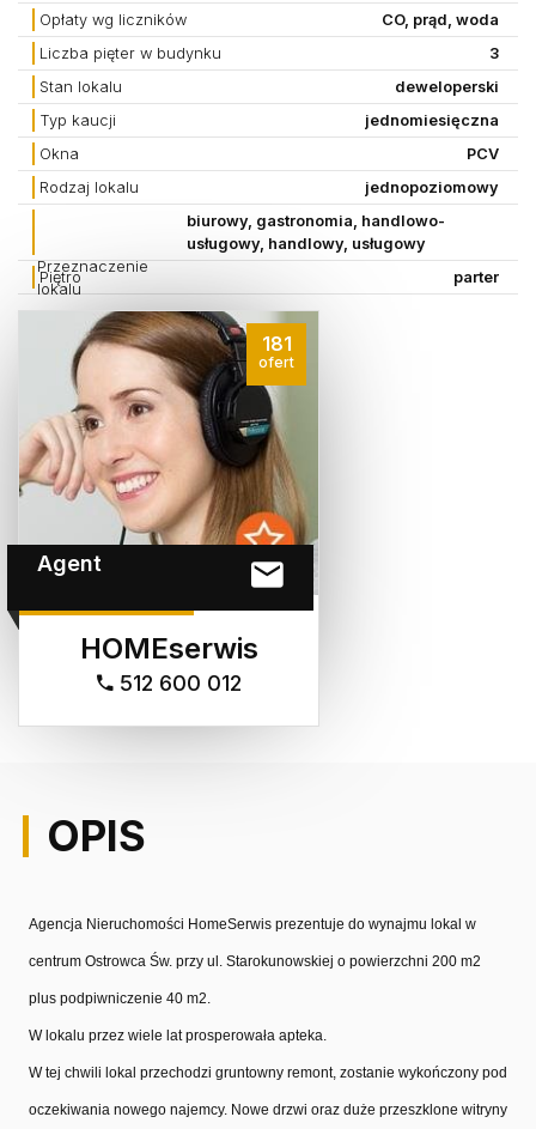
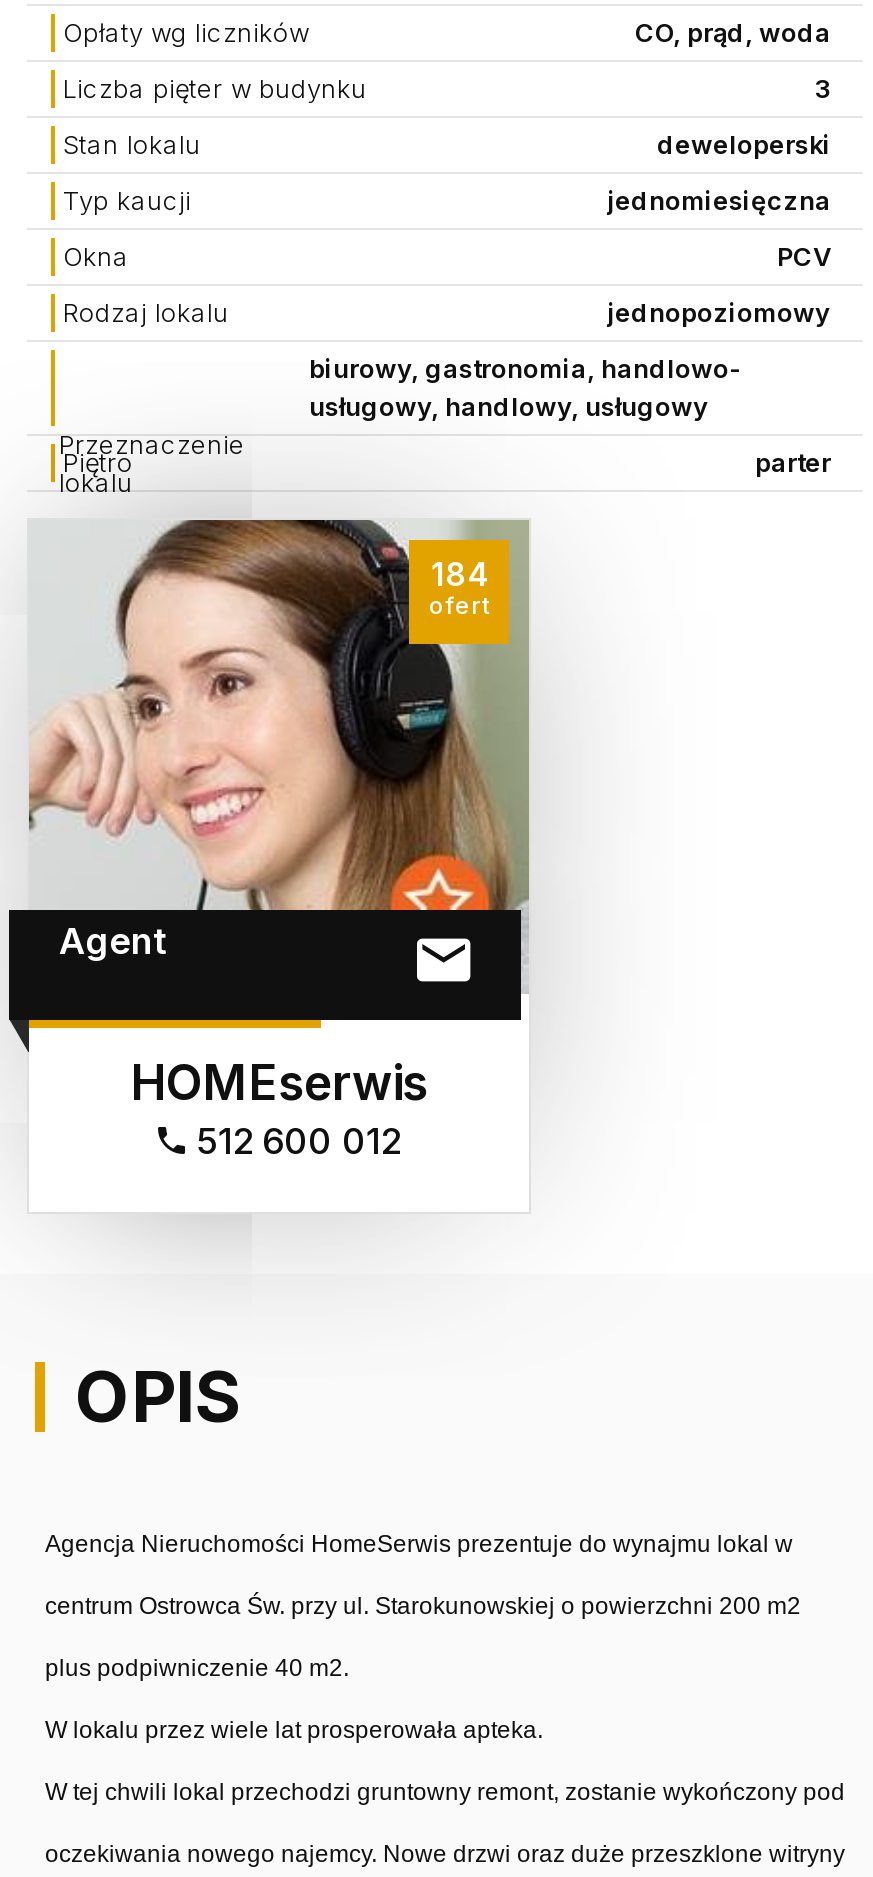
[261,332,291,356] 181 -> [431,554,487,594] 184

